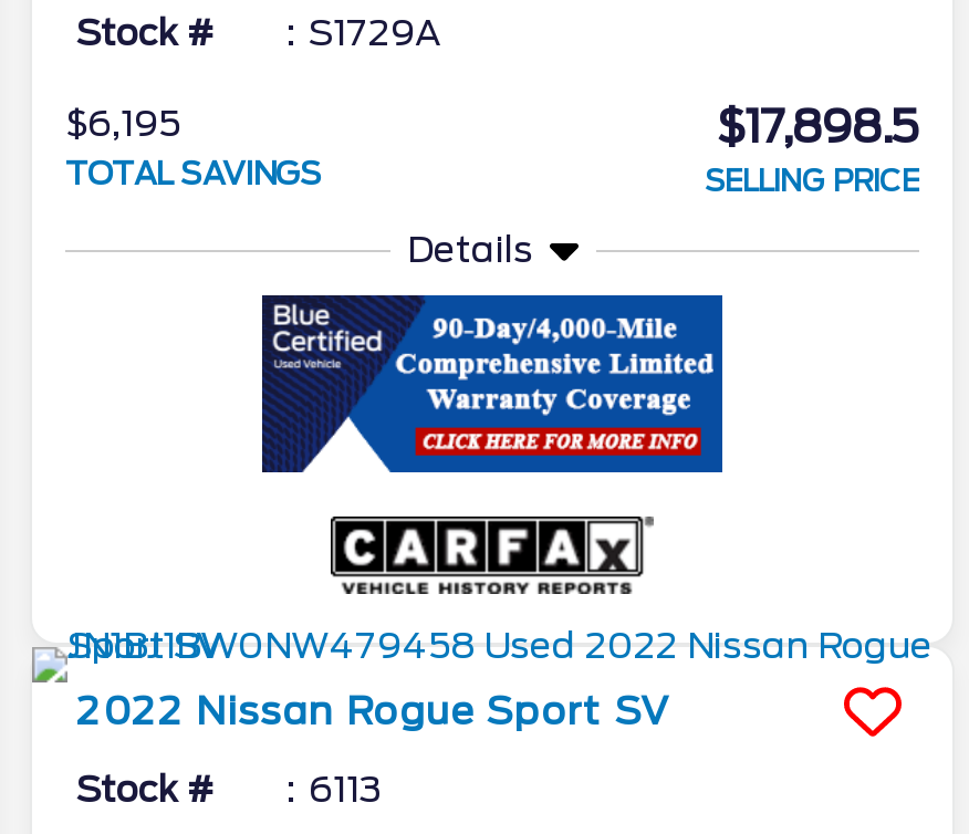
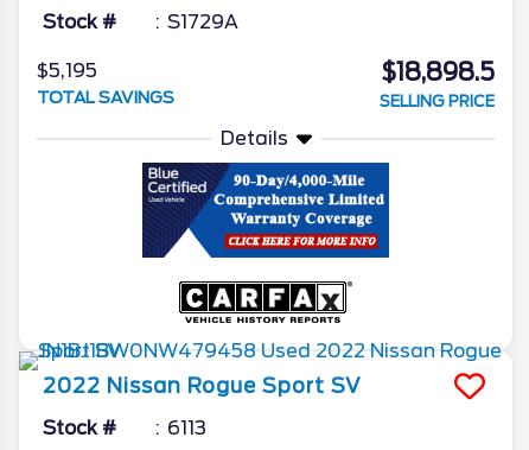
[65,104,180,146] $6,195 -> [37,60,97,82] $5,195
[716,101,919,154] $17,898.5 -> [381,59,495,87] $18,898.5

